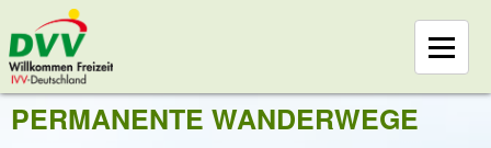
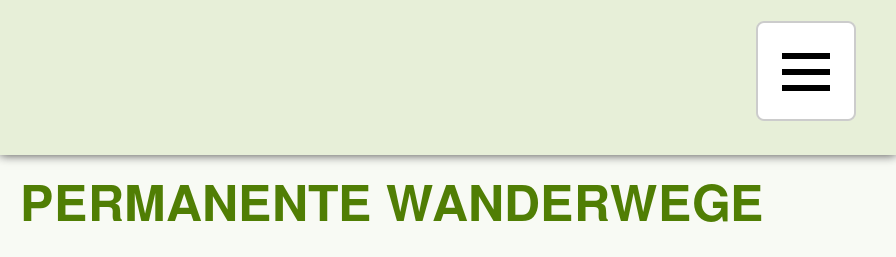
[8,8,114,84] [image] -> none

